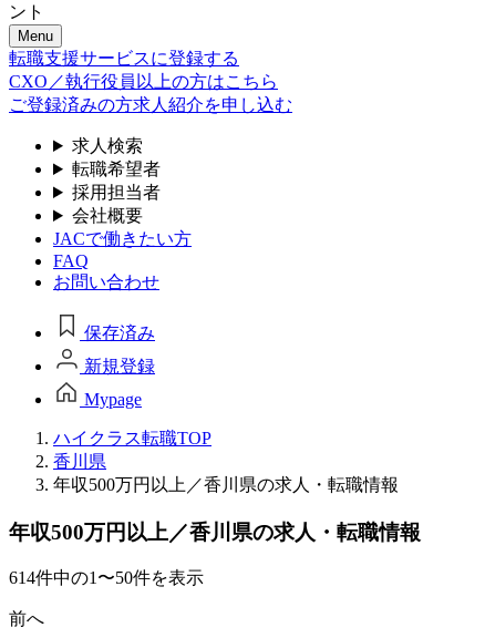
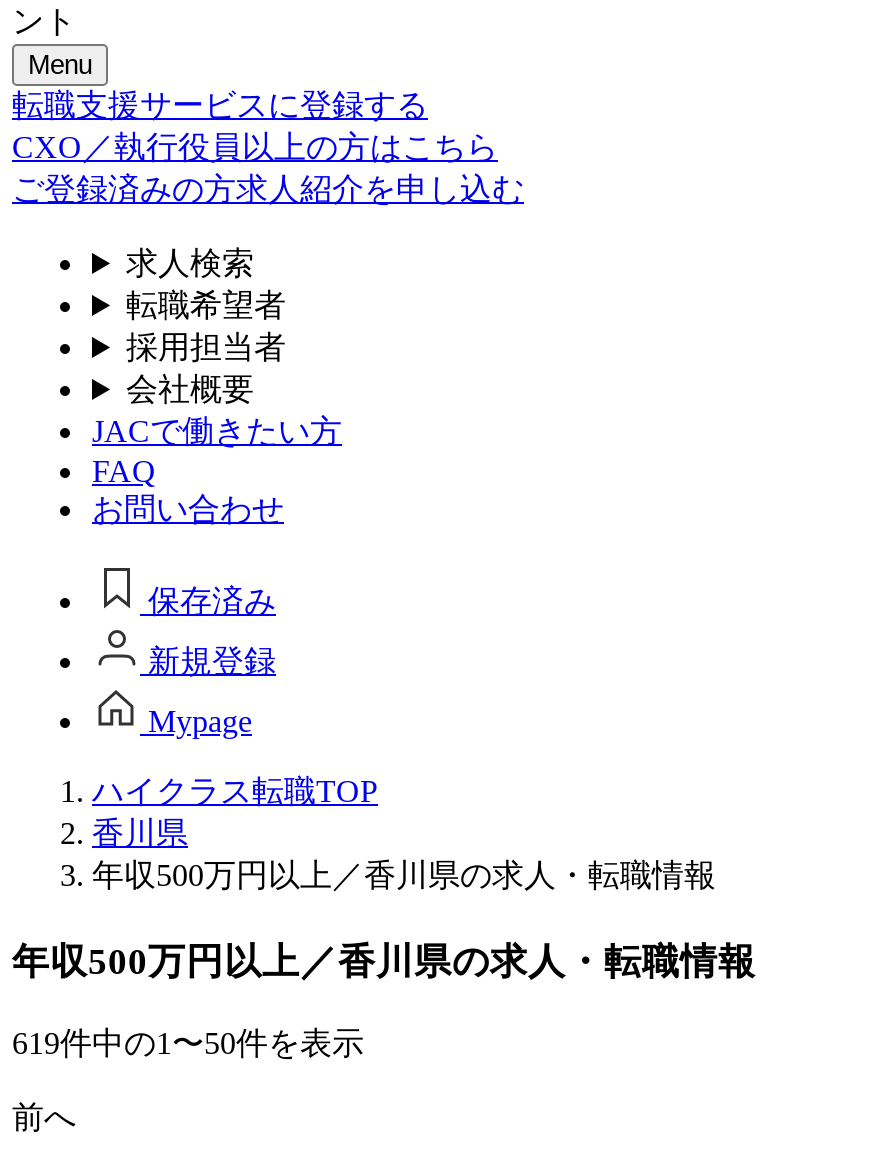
[9,569,204,587] 614件中の1〜50件を表示 -> [12,1027,364,1061] 619件中の1〜50件を表示

